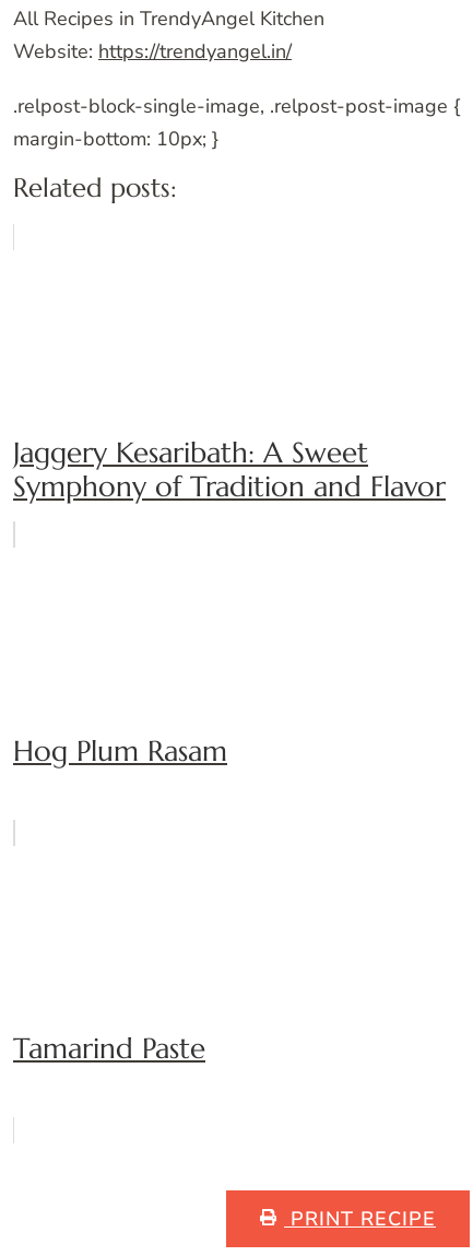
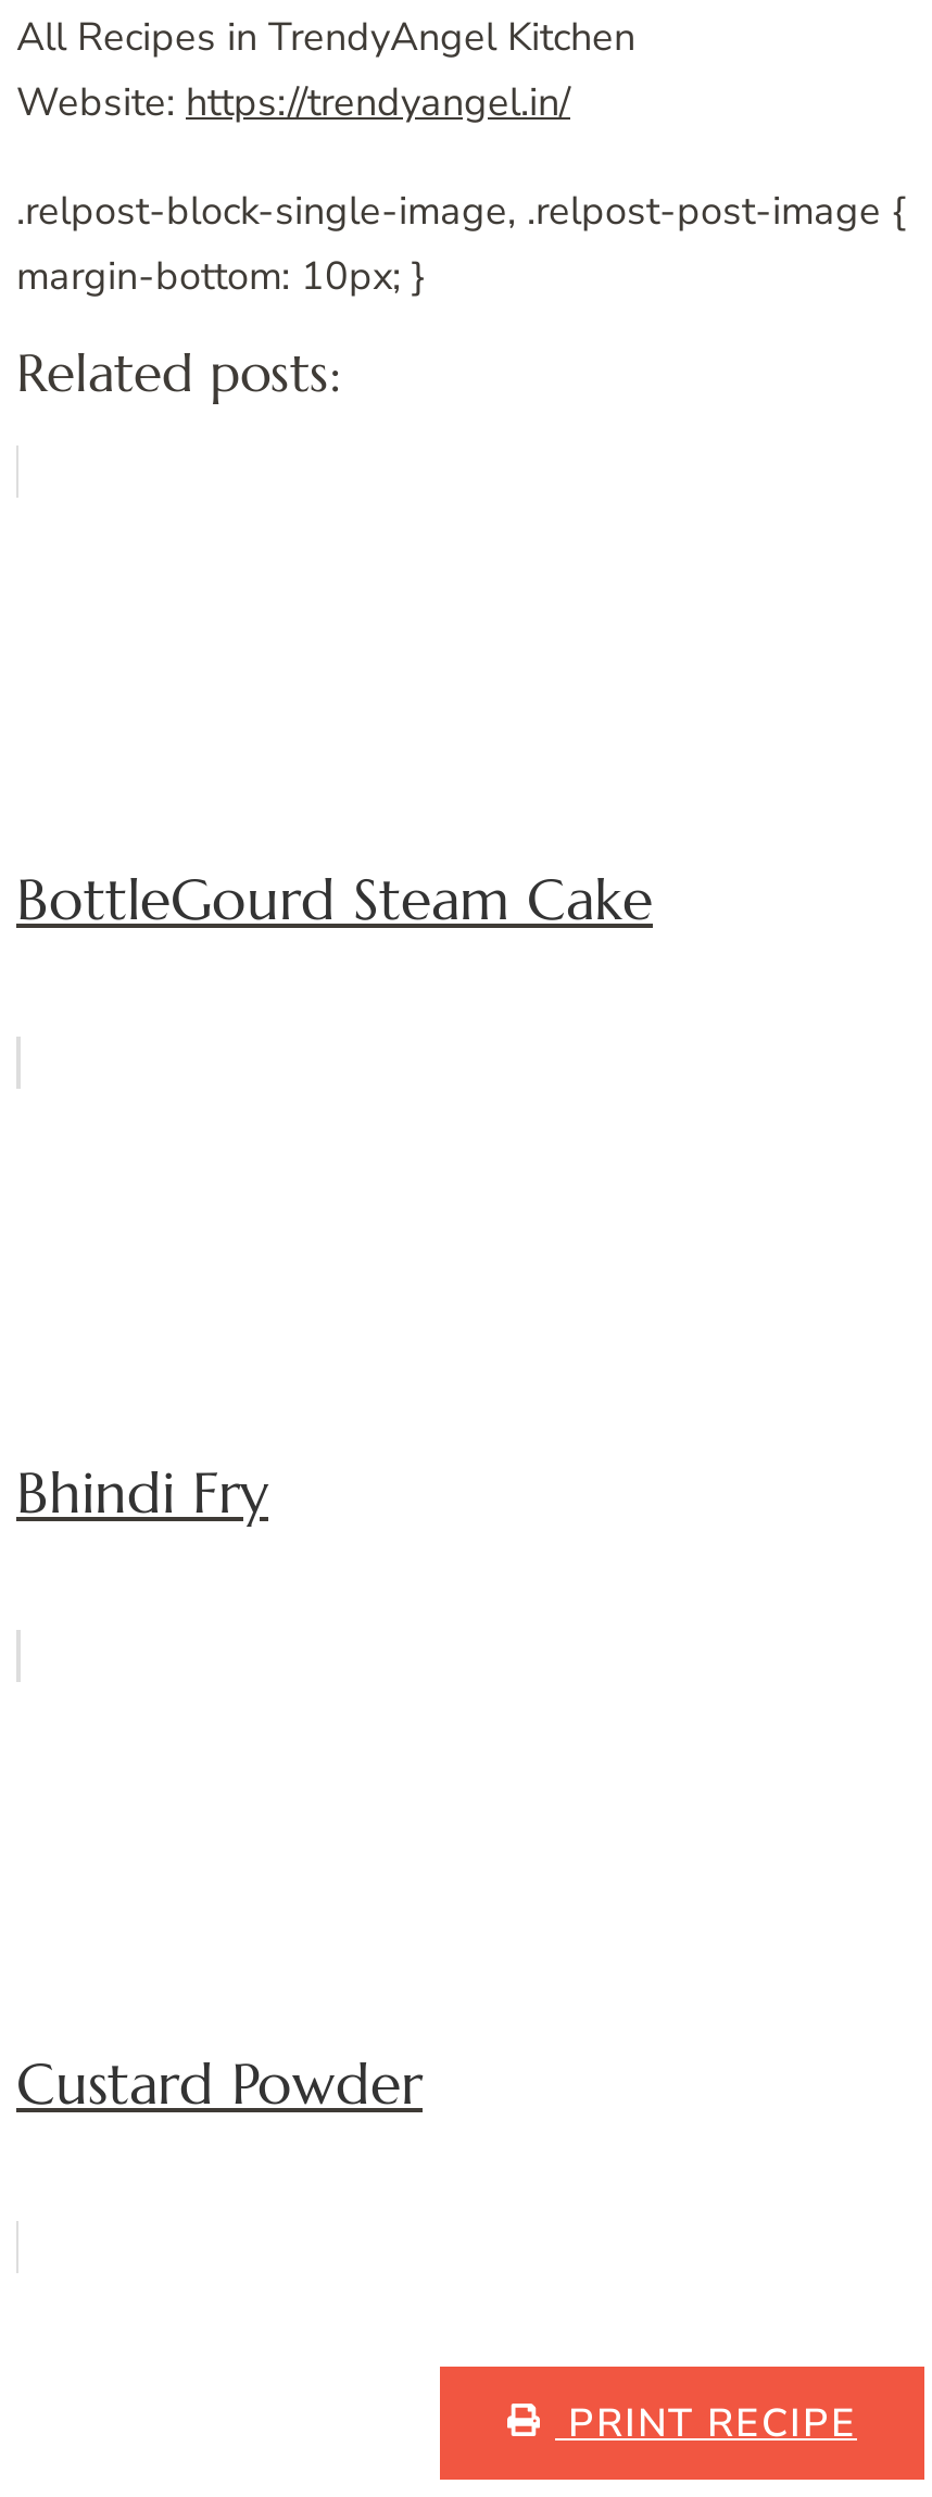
[13,435,446,504] Jaggery Kesaribath: A Sweet | Symphony of Tradition and Flavor -> [16,865,653,935] BottleGourd Steam Cake
[13,733,227,768] Hog Plum Rasam -> [16,1457,268,1527] Bhindi Fry
[13,1031,205,1066] Tamarind Paste -> [16,2049,423,2119] Custard Powder

